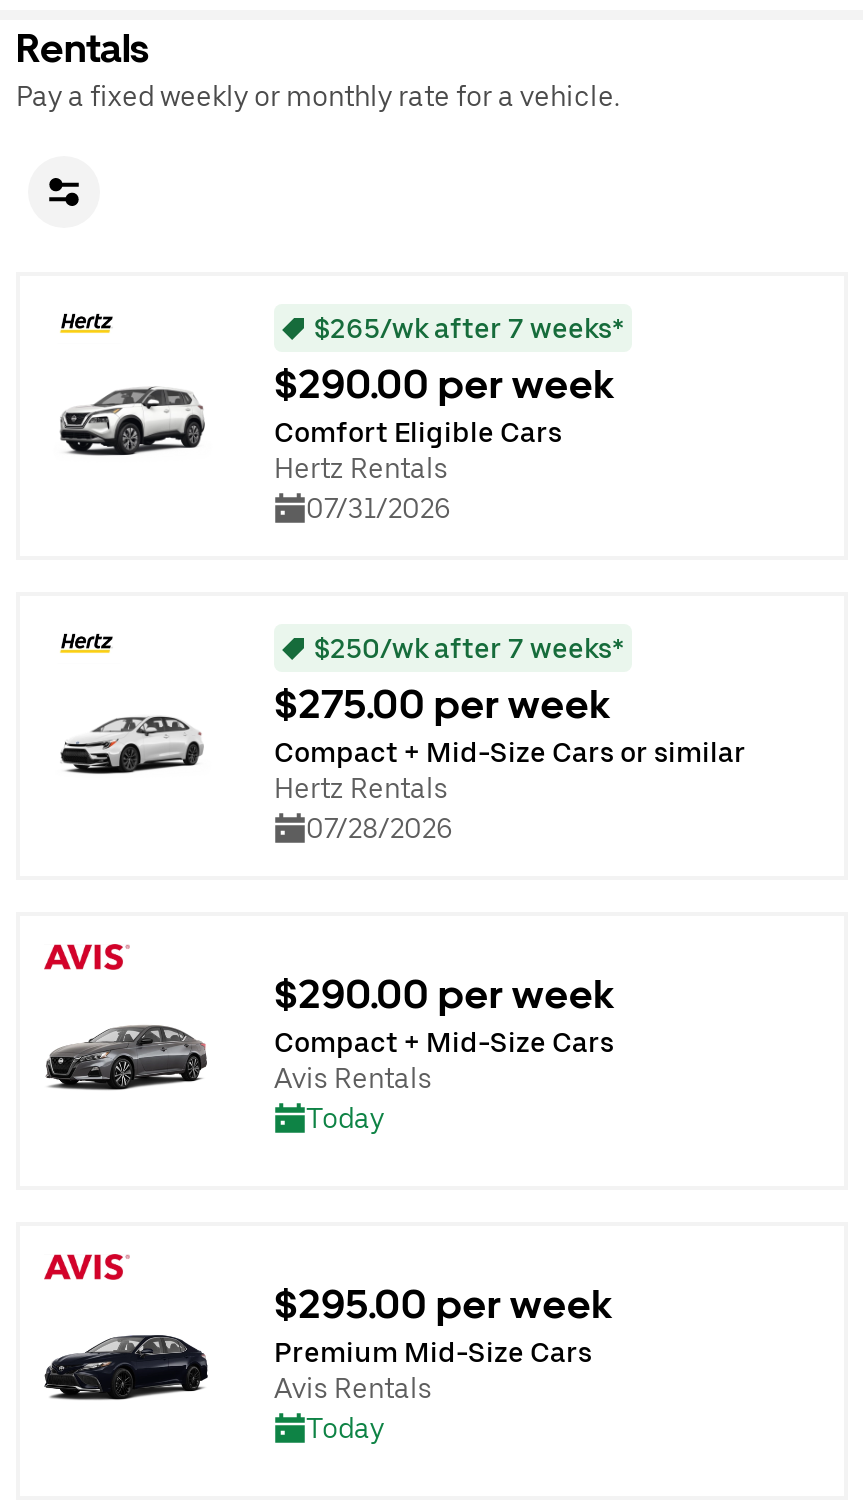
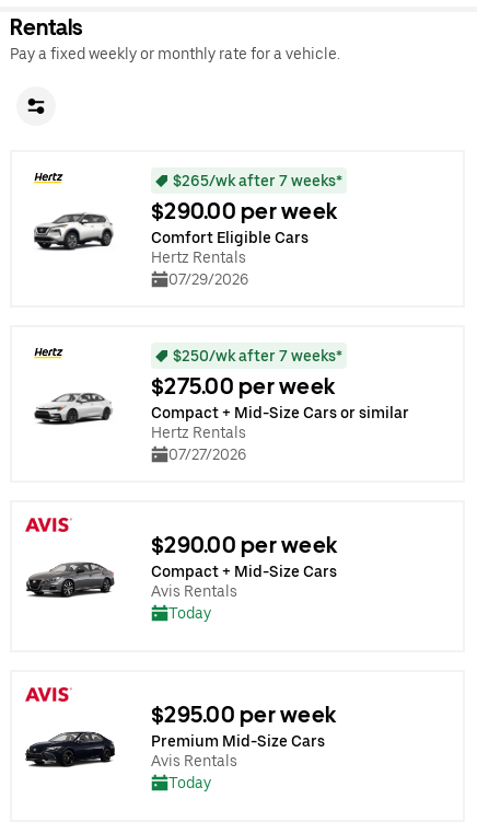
[306,492,450,524] 07/31/2026 -> [168,270,248,288] 07/29/2026
[306,812,452,844] 07/28/2026 -> [168,445,246,463] 07/27/2026

